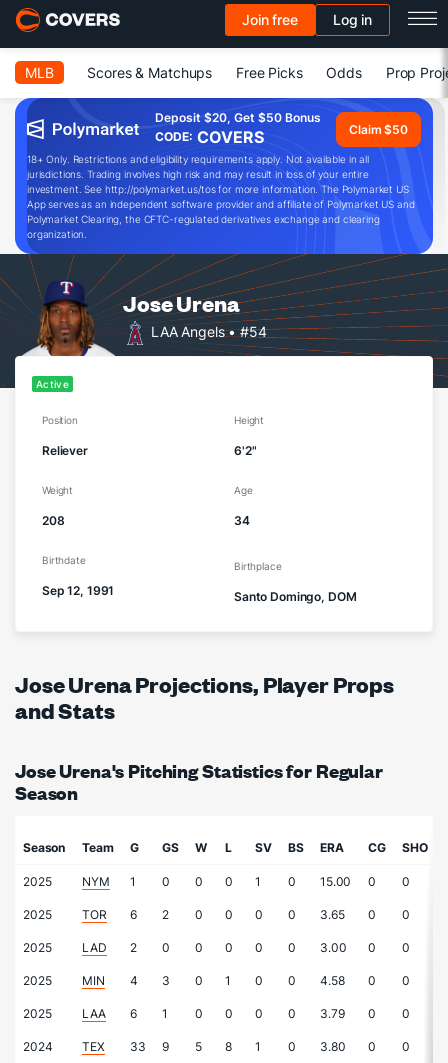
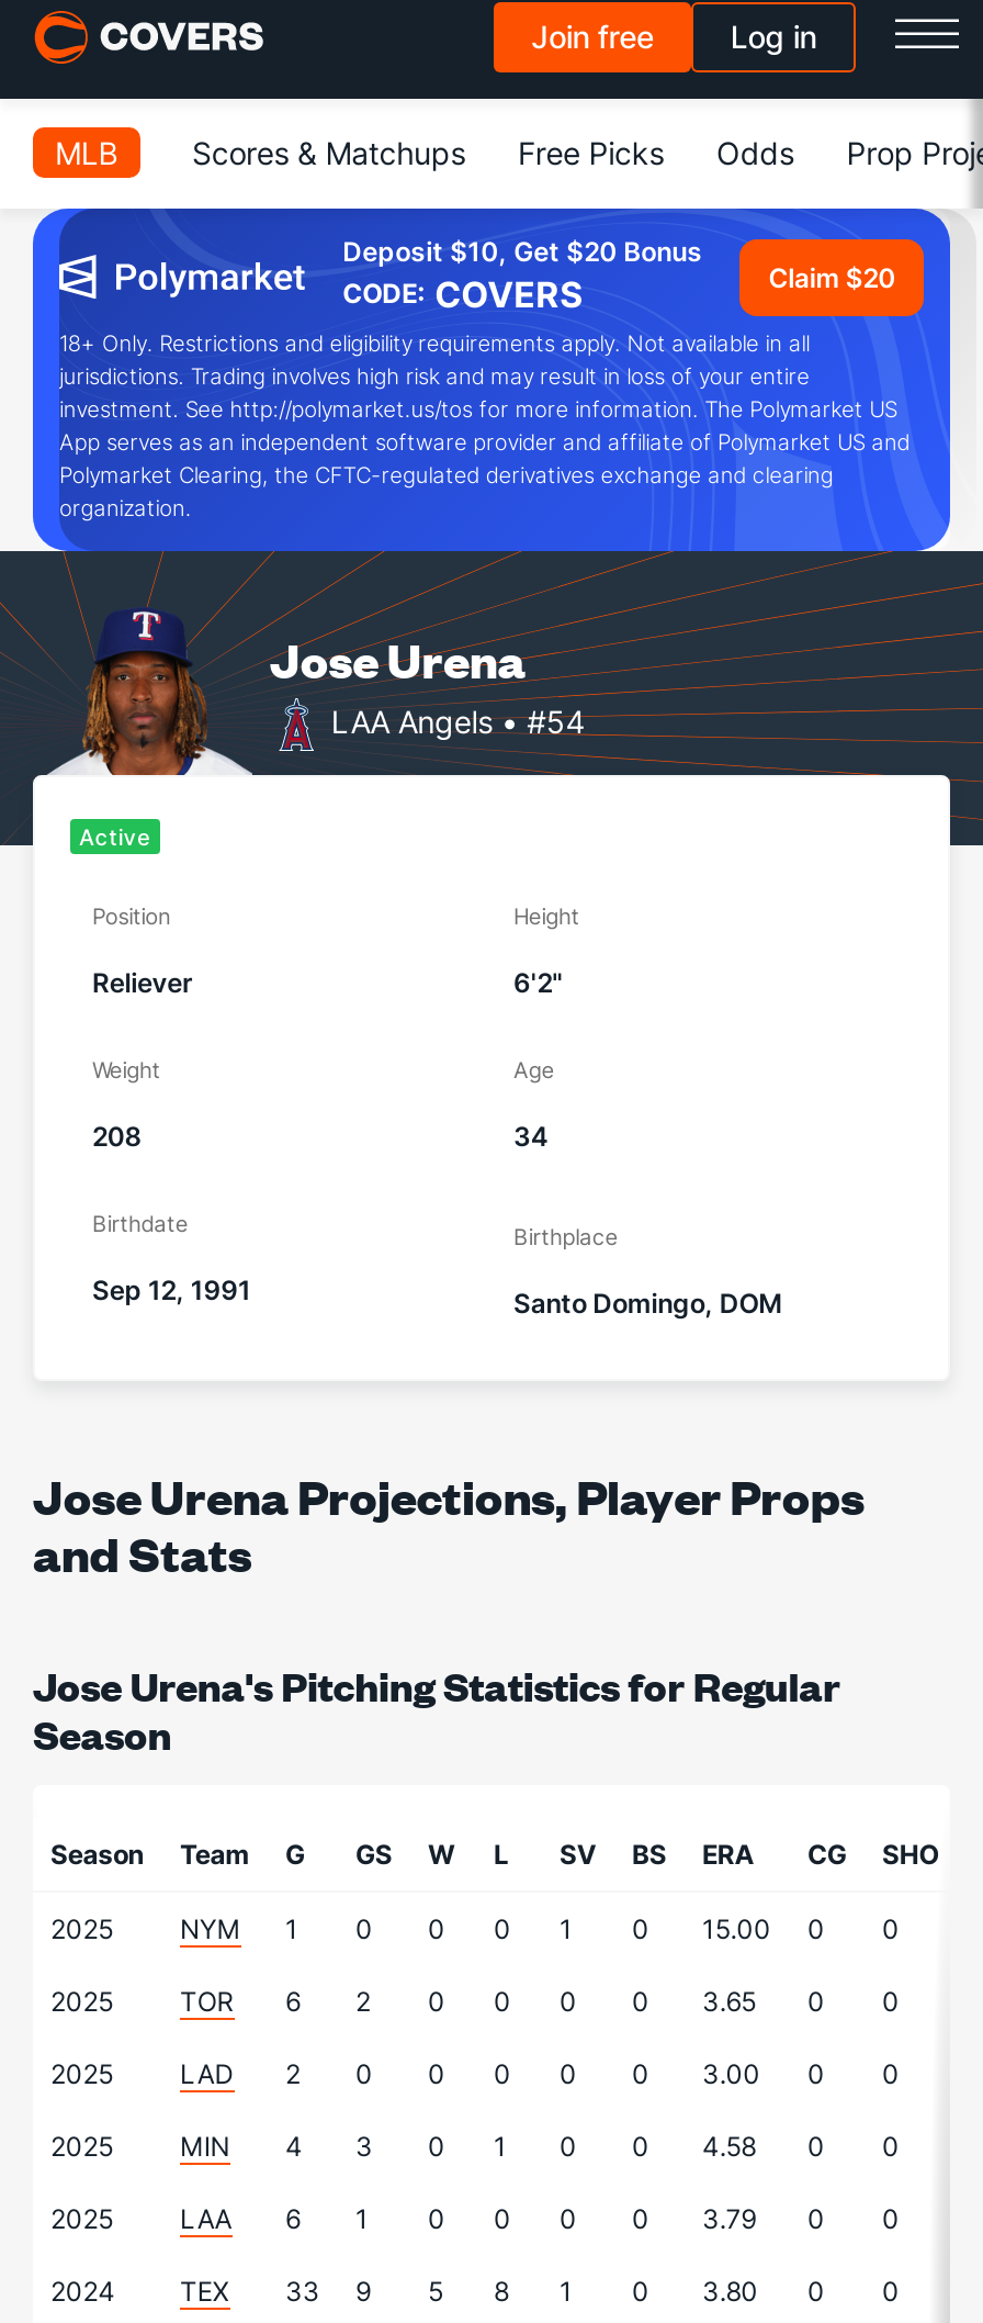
[155,110,321,125] Deposit $20, Get $50 Bonus -> [343,235,702,268] Deposit $10, Get $20 Bonus
[349,121,408,136] Claim $50 -> [768,260,895,293] Claim $20

